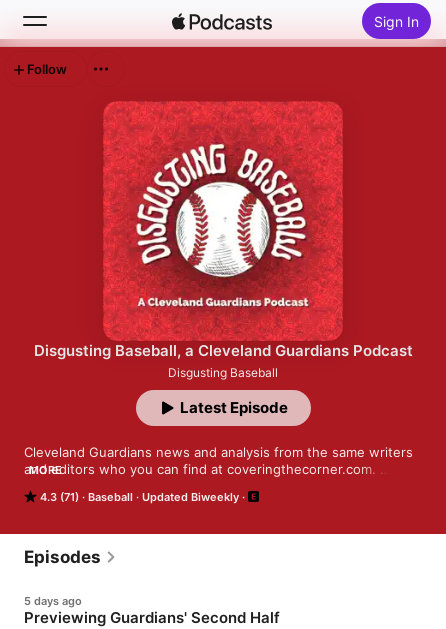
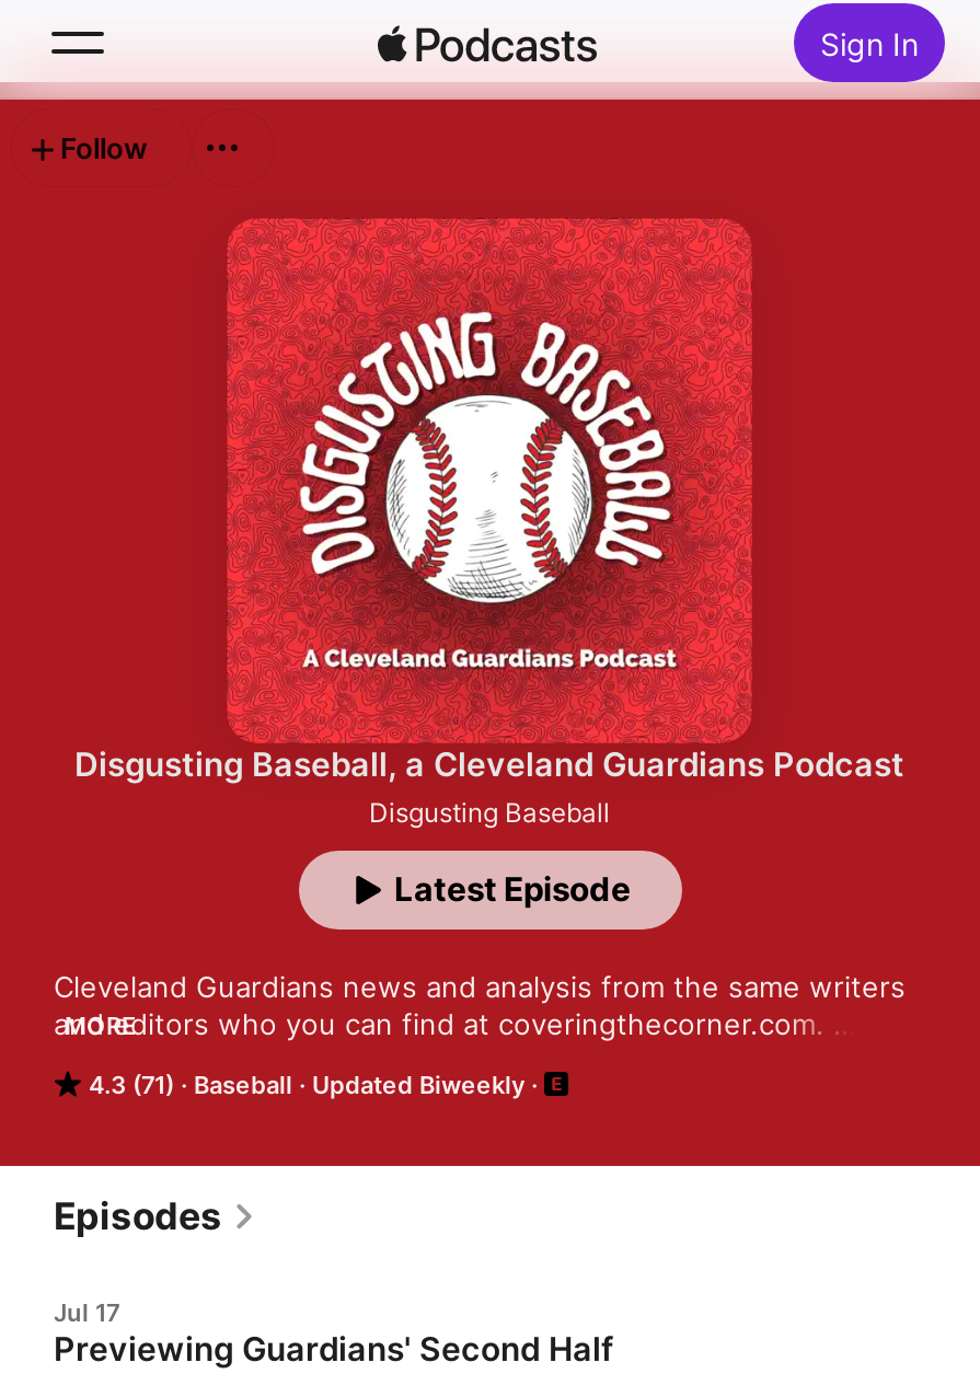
[24,594,82,608] 5 days ago -> [54,1297,119,1328] Jul 17

